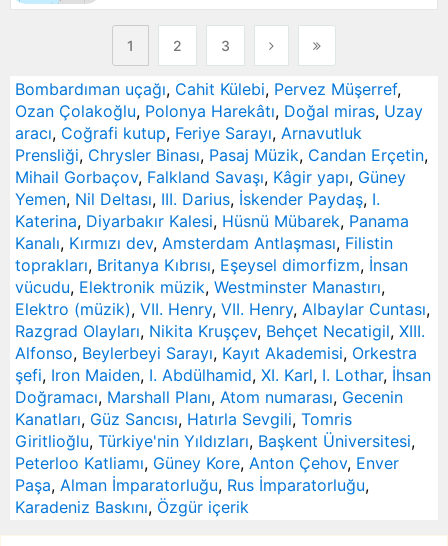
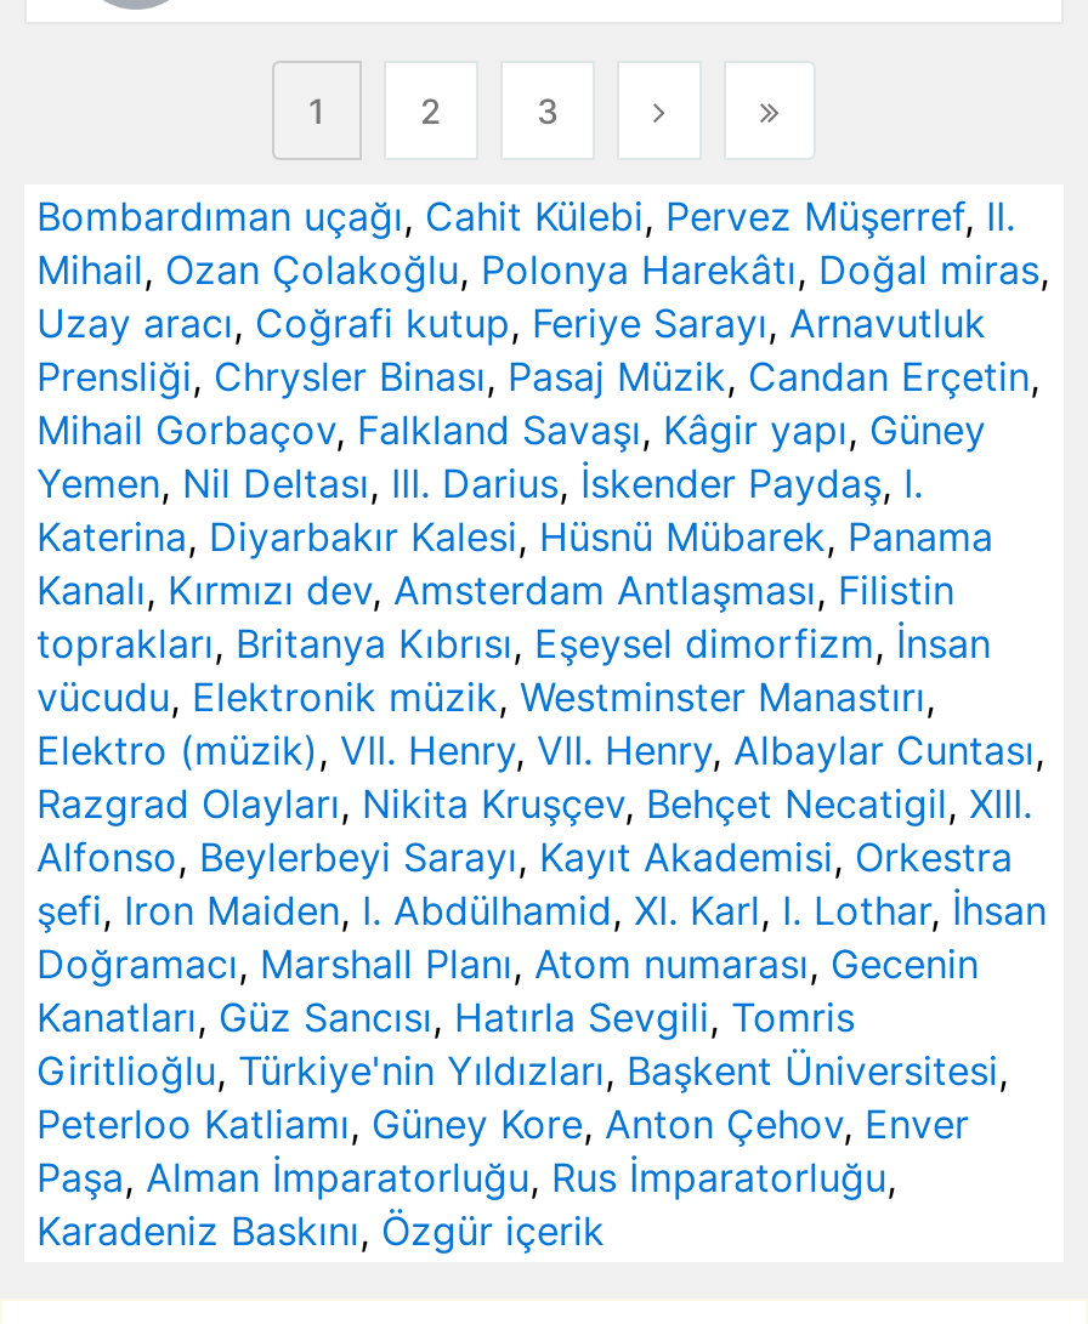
[15,79,423,143] Bombardıman uçağı, Cahit Külebi, Pervez Müşerref, | Ozan Çolakoğlu, Polonya Harekâtı, Doğal miras, Uzay | aracı, Coğrafi kutup, Feriye Sarayı, Arnavutluk -> [36,192,1049,347] Bombardıman uçağı, Cahit Külebi, Pervez Müşerref, II. | Mihail, Ozan Çolakoğlu, Polonya Harekâtı, Doğal miras, | Uzay aracı, Coğrafi kutup, Feriye Sarayı, Arnavutluk

